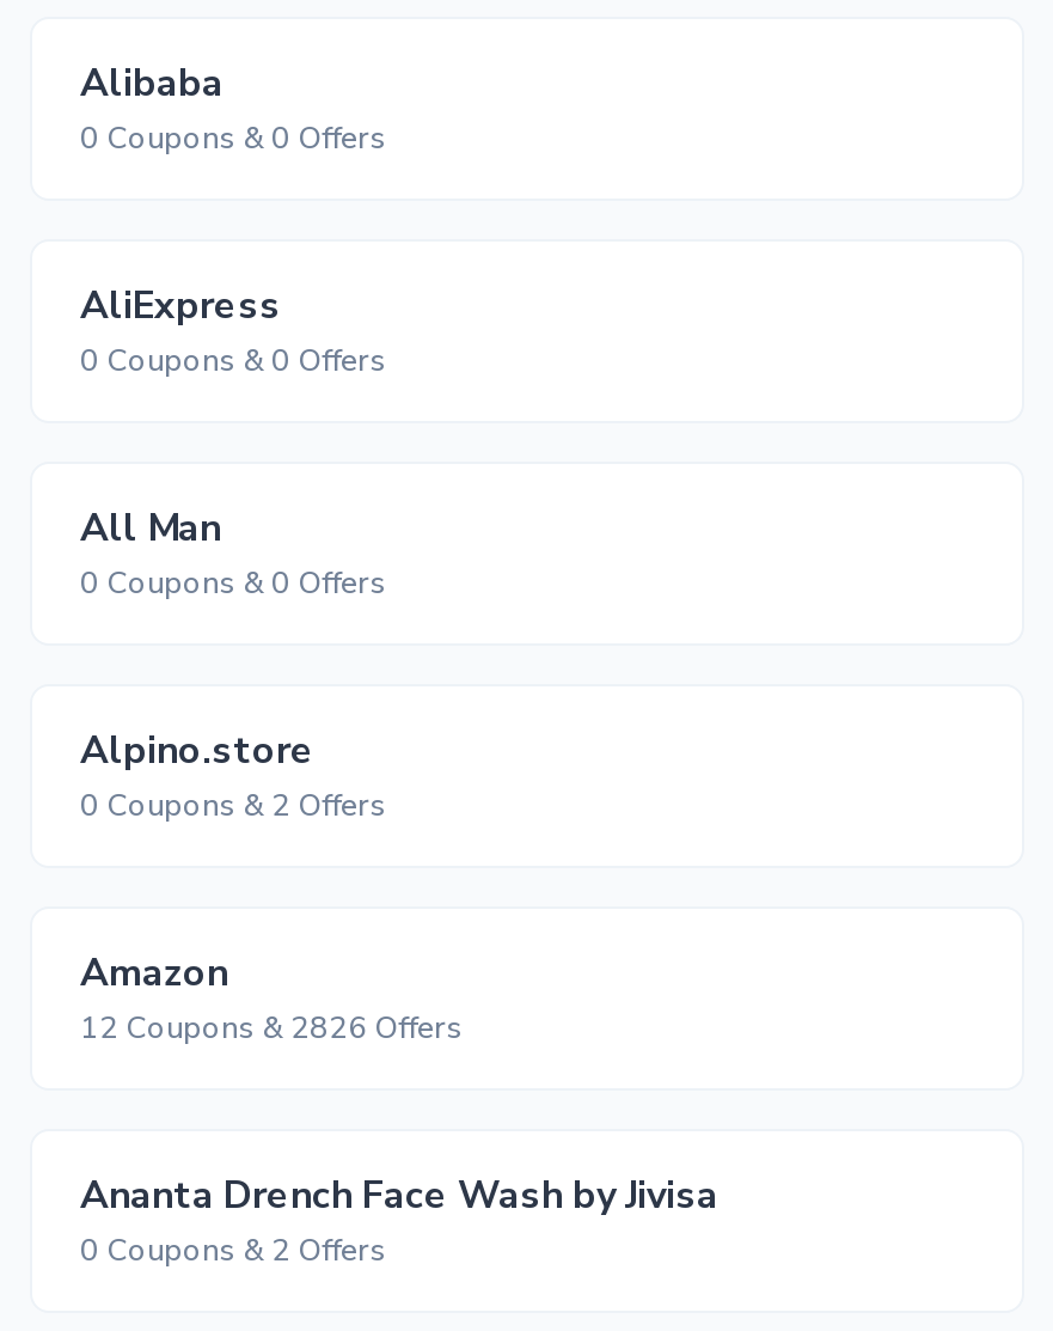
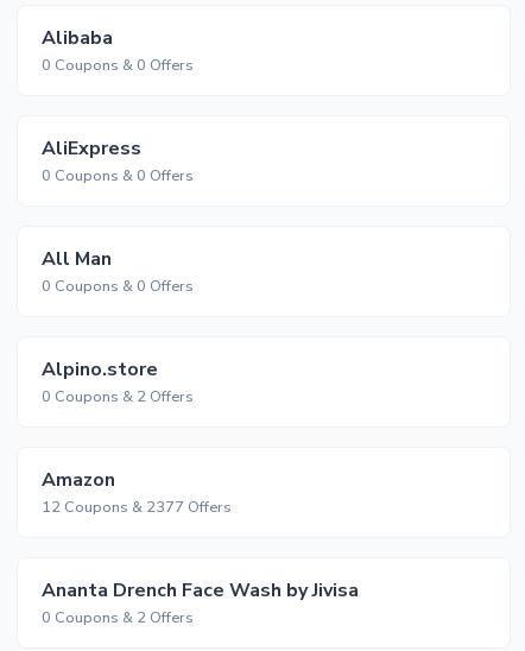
[80,1007,463,1050] 12 Coupons & 2826 Offers -> [42,497,232,518] 12 Coupons & 2377 Offers

